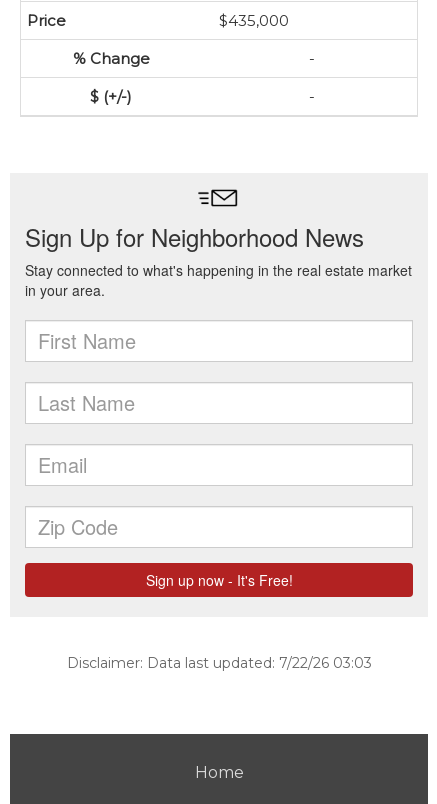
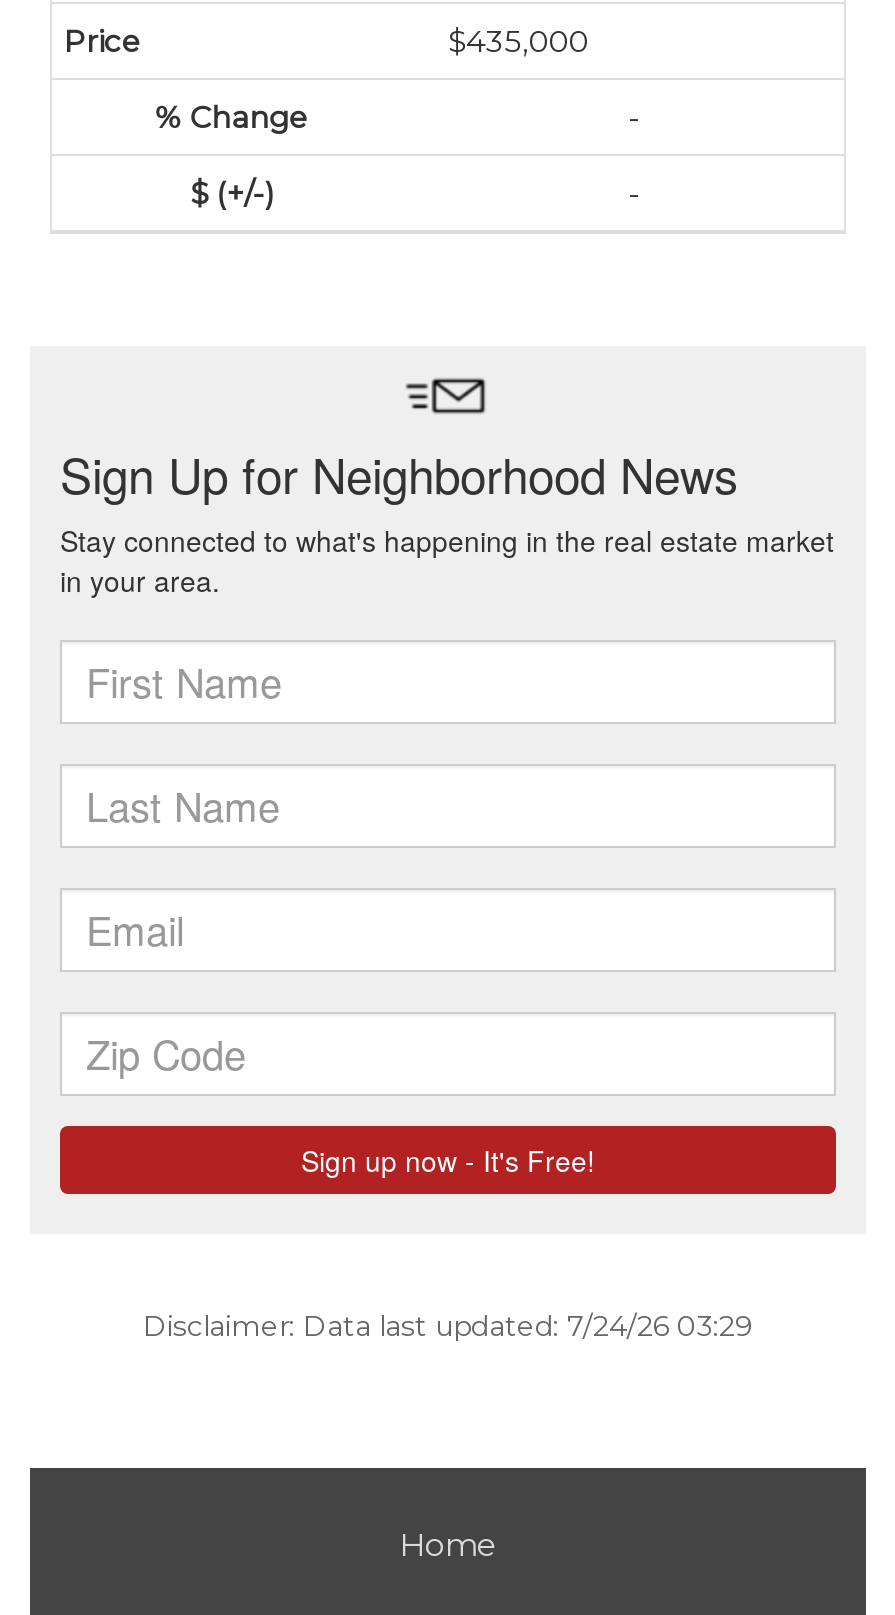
[66,654,371,672] Disclaimer: Data last updated: 7/22/26 03:03 -> [143,1308,753,1344] Disclaimer: Data last updated: 7/24/26 03:29

